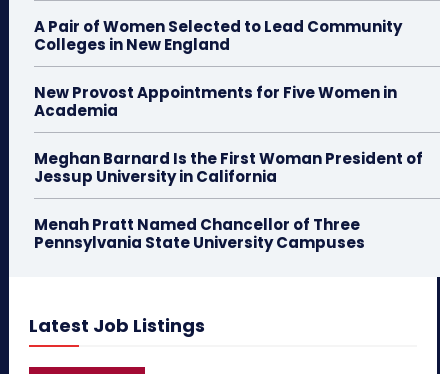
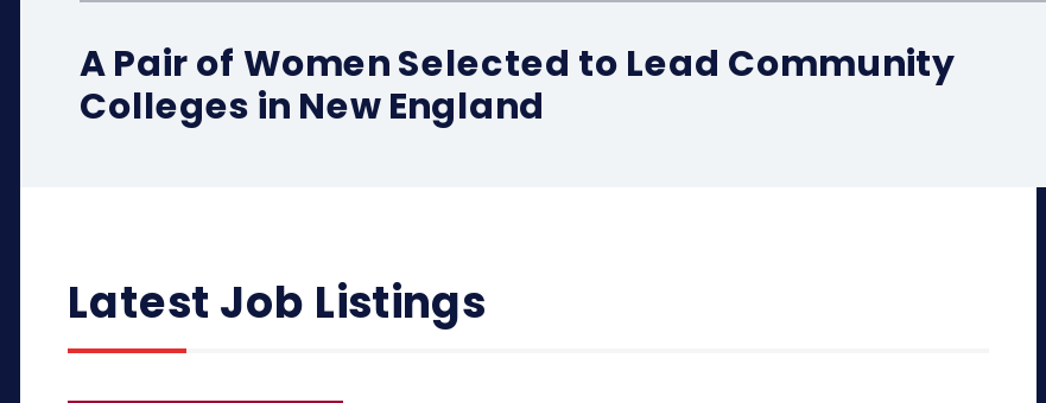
[34,82,423,253] New Provost Appointments for Five Women in | Academia | Meghan Barnard Is the First Woman President of | Jessup University in California | Menah Pratt Named Chancellor of Three | Pennsylvania State University Campuses -> none

